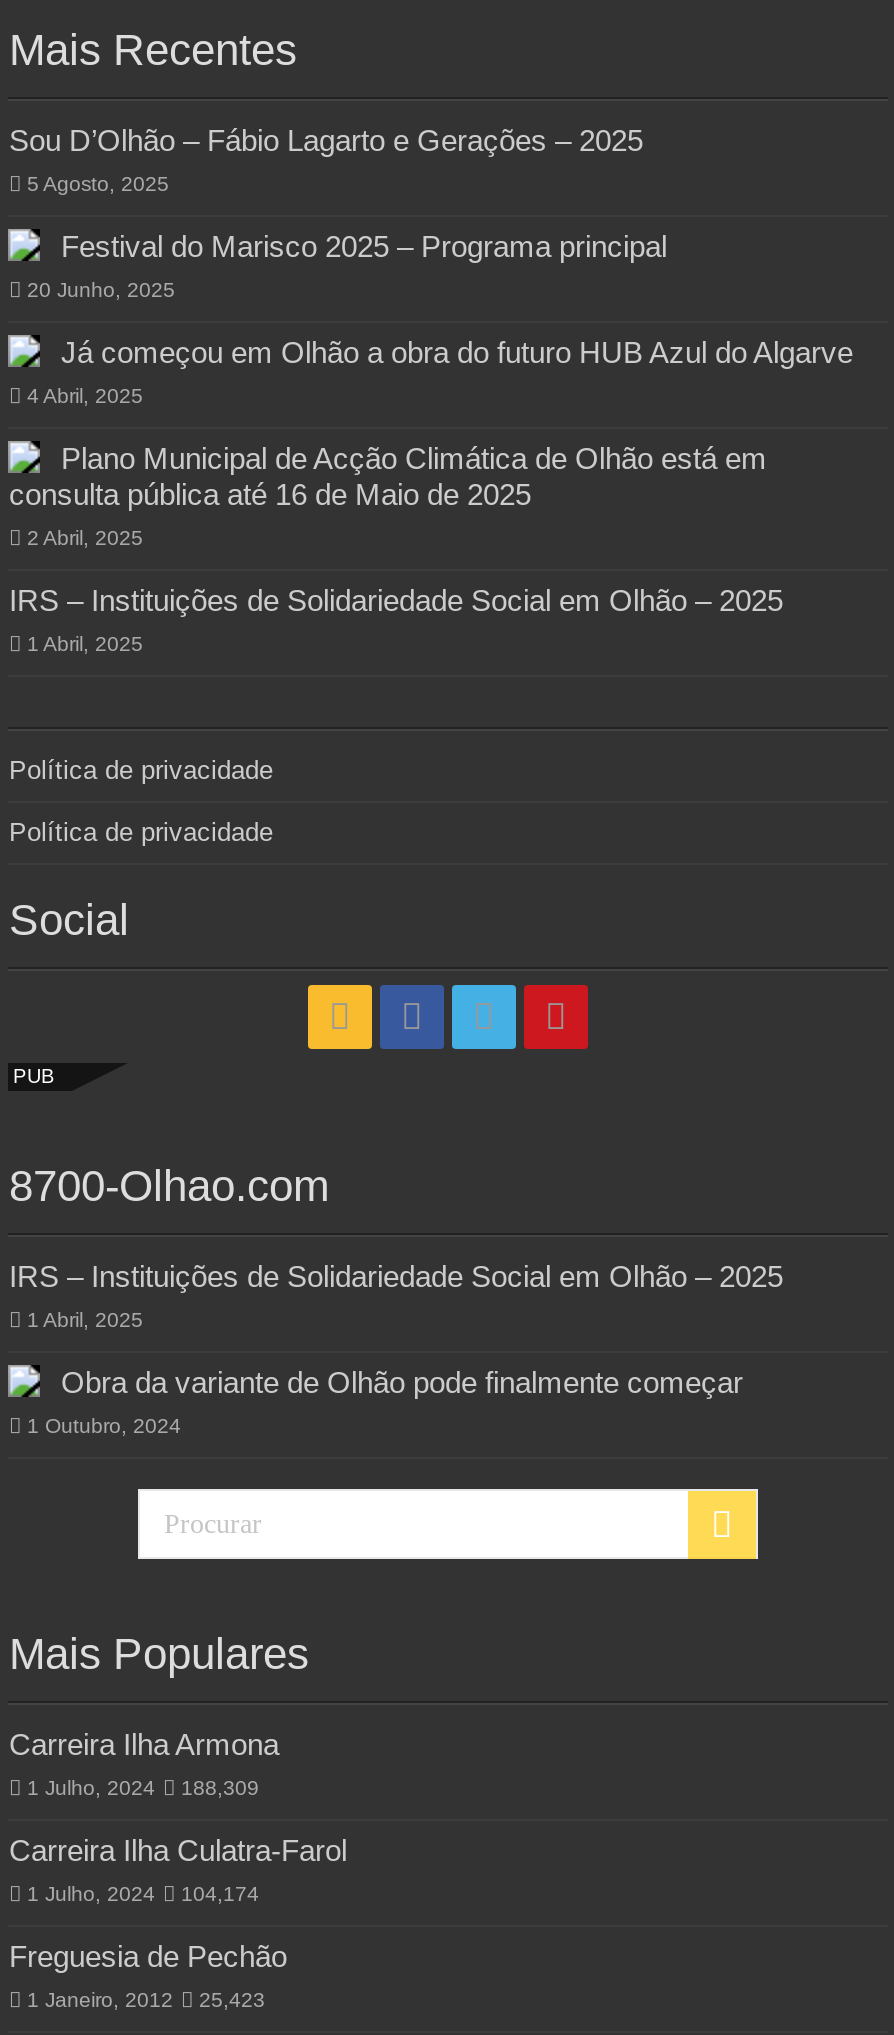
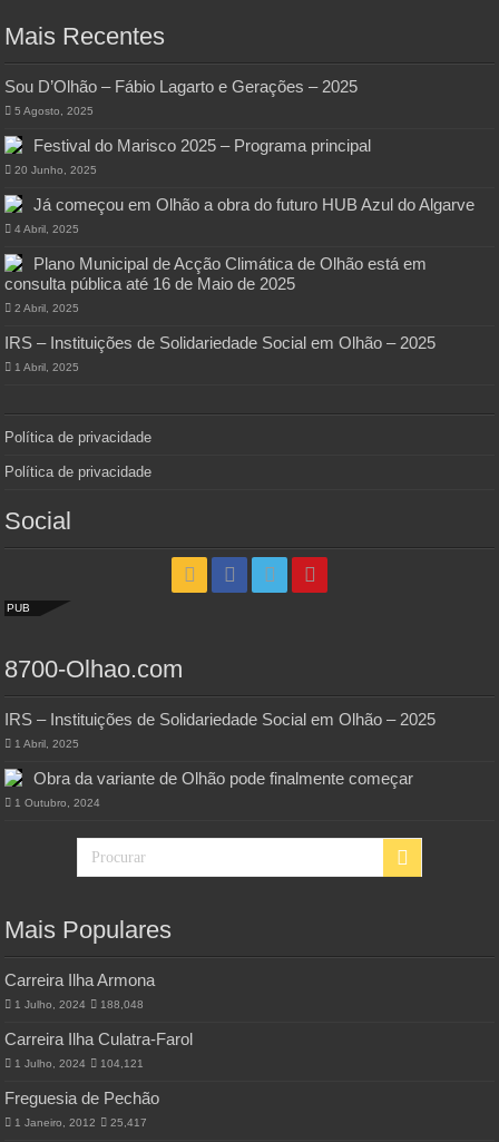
[27,1777,259,1799] 1 Julho, 2024 188,309 -> [15,998,144,1011] 1 Julho, 2024 188,048
[27,1883,259,1905] 1 Julho, 2024 104,174 -> [15,1057,144,1070] 1 Julho, 2024 104,121
[27,1989,265,2011] 1 Janeiro, 2012 25,423 -> [15,1116,148,1129] 1 Janeiro, 2012 25,417

